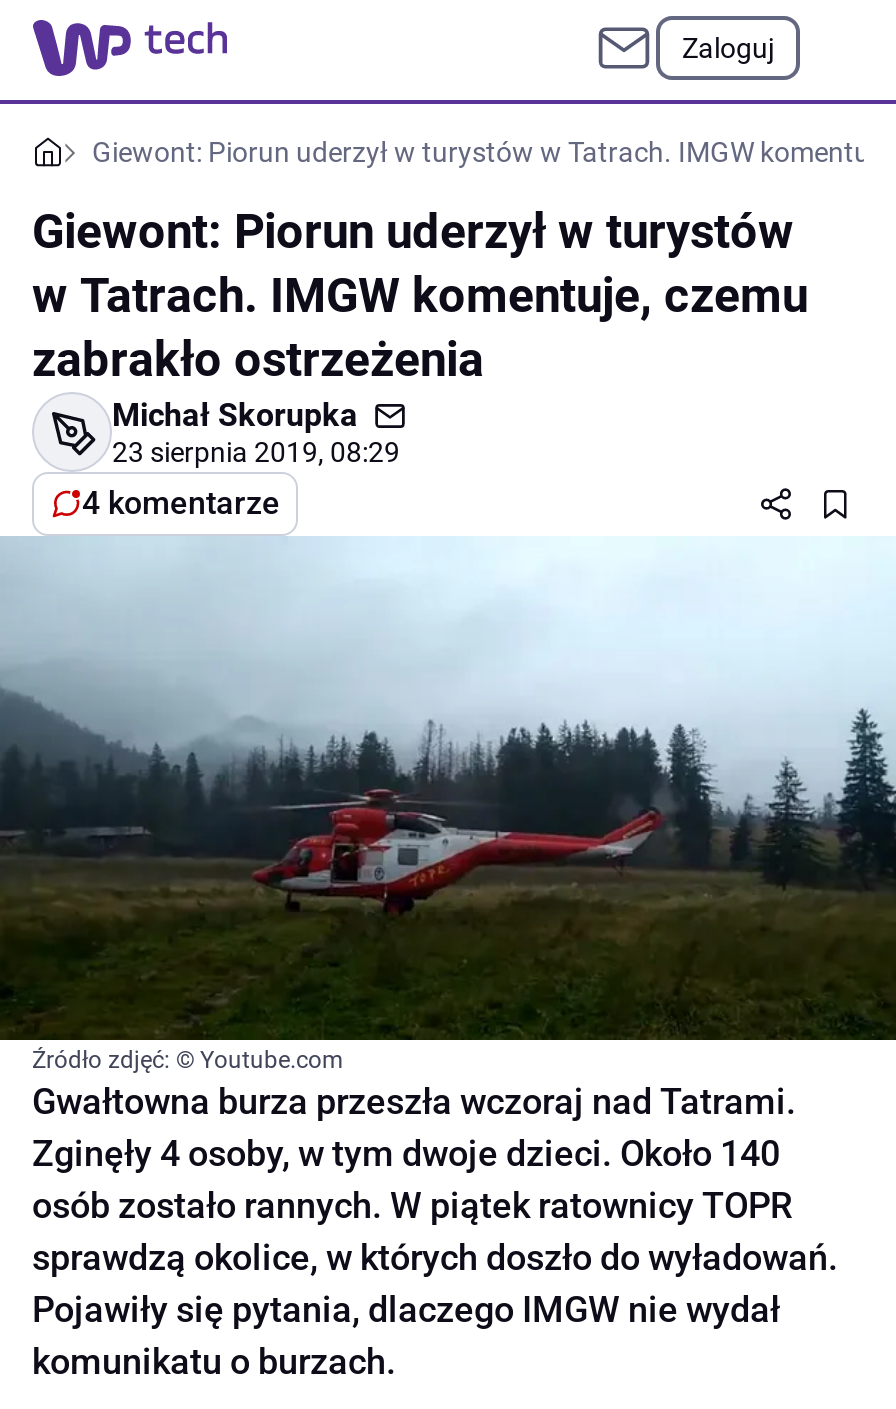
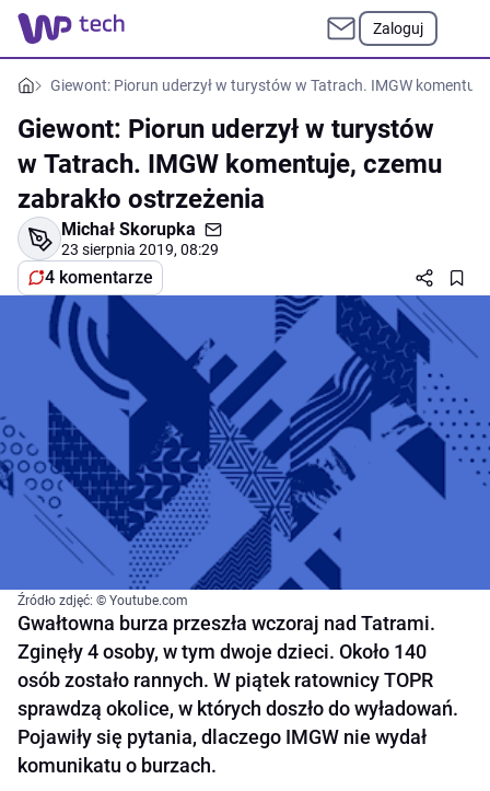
[6,536,890,1042] [image] -> [3,294,487,591] [image]

